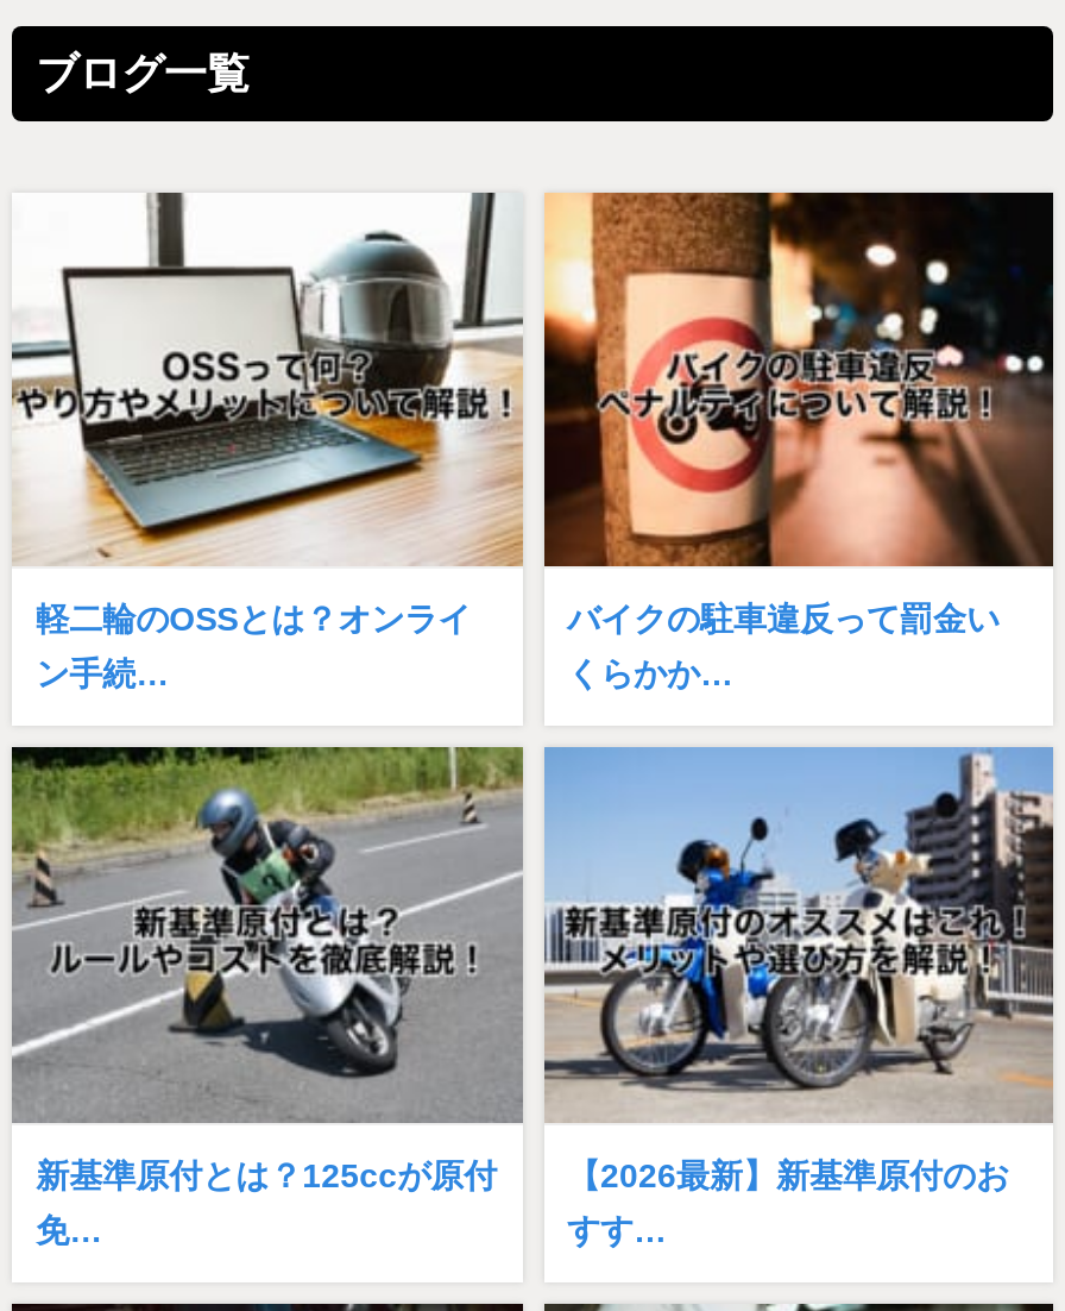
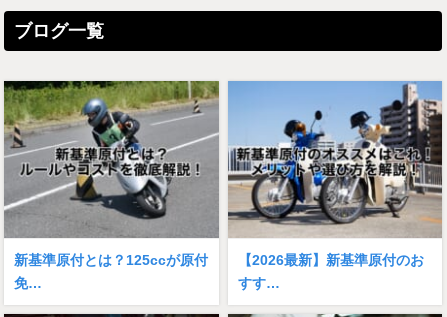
[12,193,523,693] [image] | 軽二輪のOSSとは？オンライ | ン手続… -> none
[542,190,1055,693] [image] | バイクの駐車違反って罰金い | くらかか… -> none

